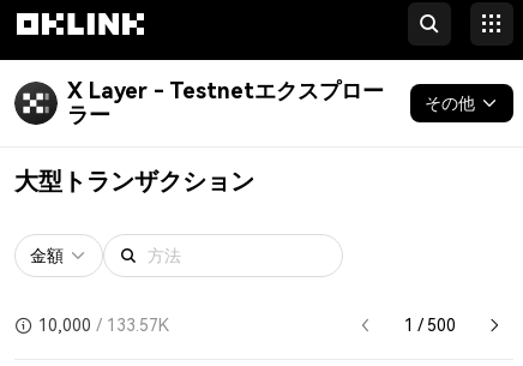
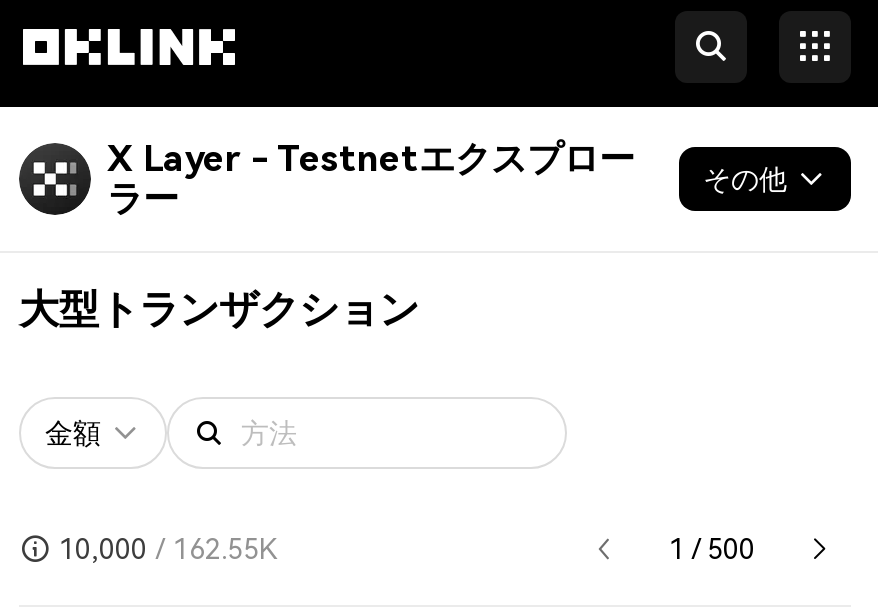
[38,316,169,335] 10,000 / 133.57K -> [59,533,277,565] 10,000 / 162.55K

